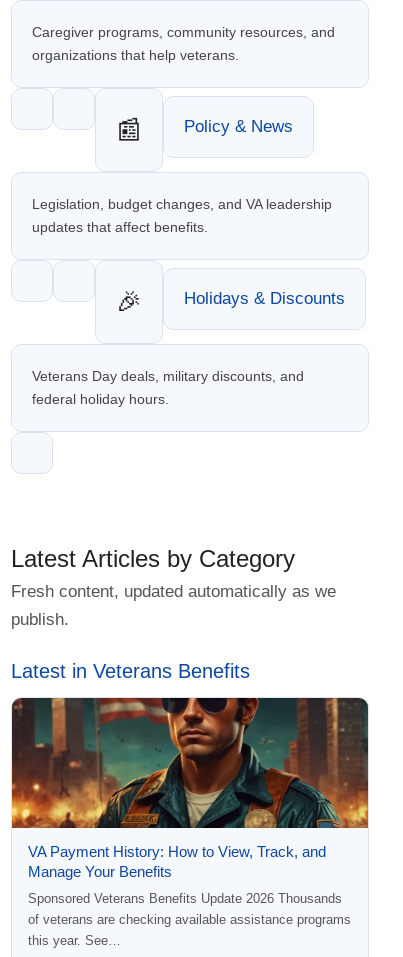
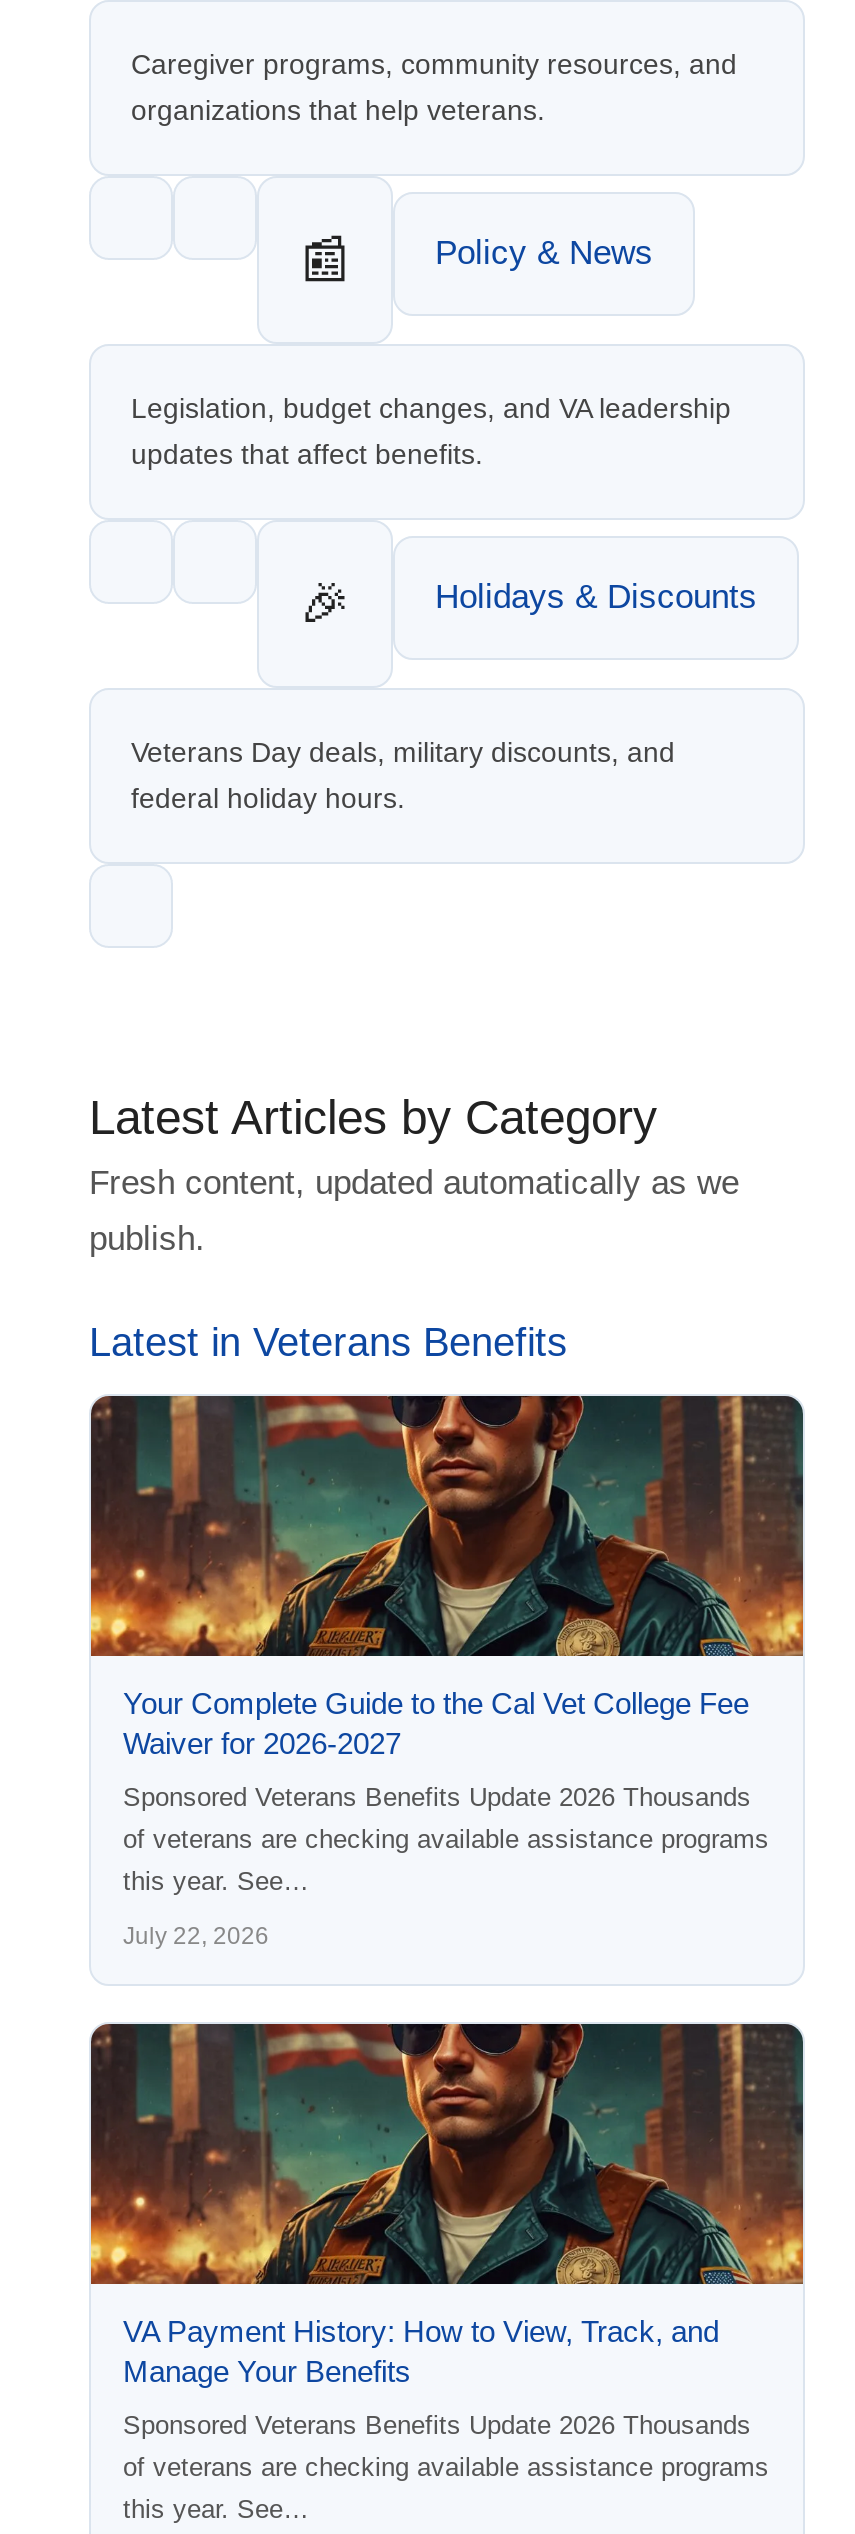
none -> [123,1686,769,1950] Your Complete Guide to the Cal Vet College Fee | Waiver for 2026-2027 | Sponsored Veterans Benefits Update 2026 Thousands | of veterans are checking available assistance programs | this year. See… | July 22, 2026

